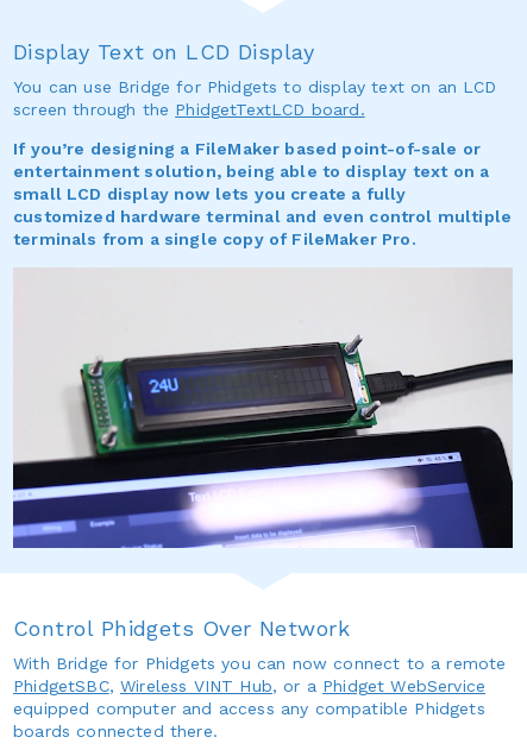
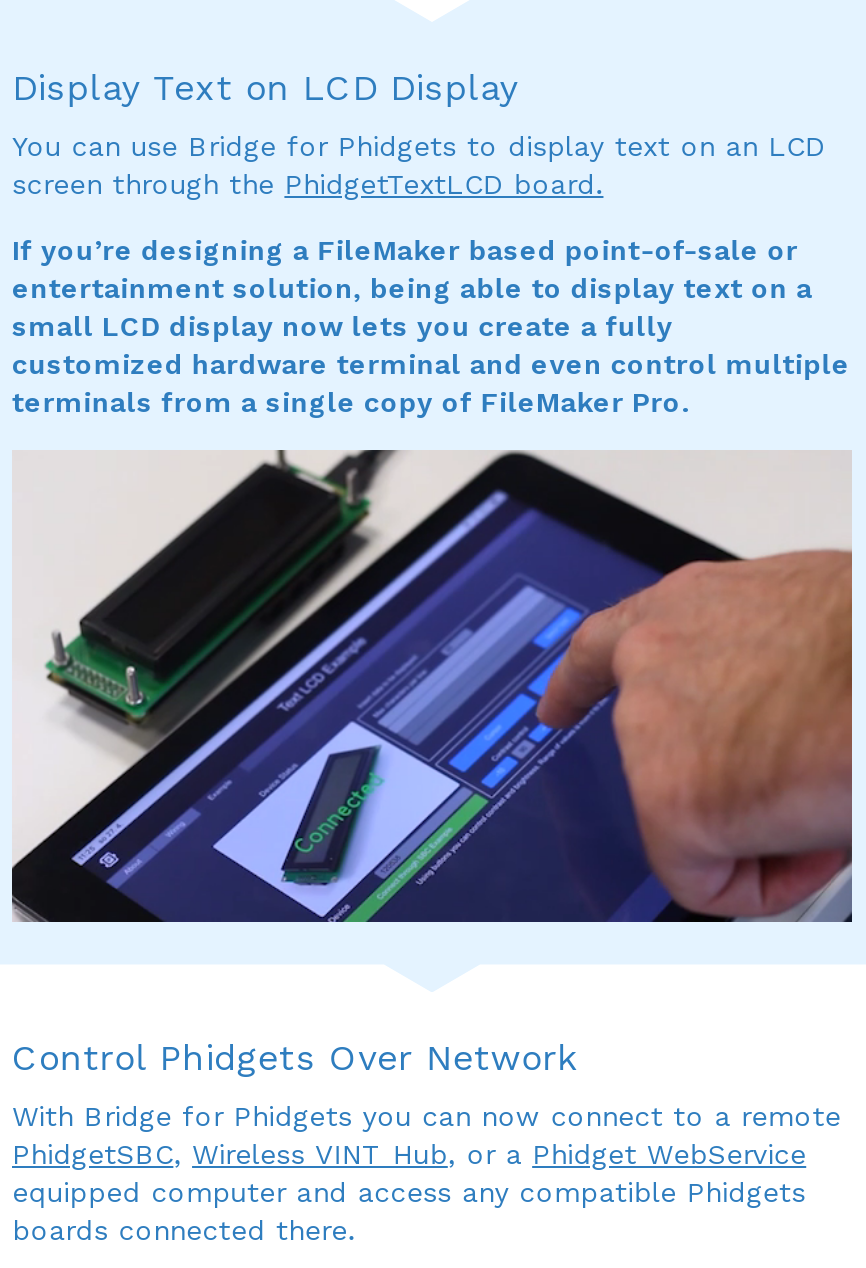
[12,267,514,549] [image] -> [10,448,854,924] [image]

